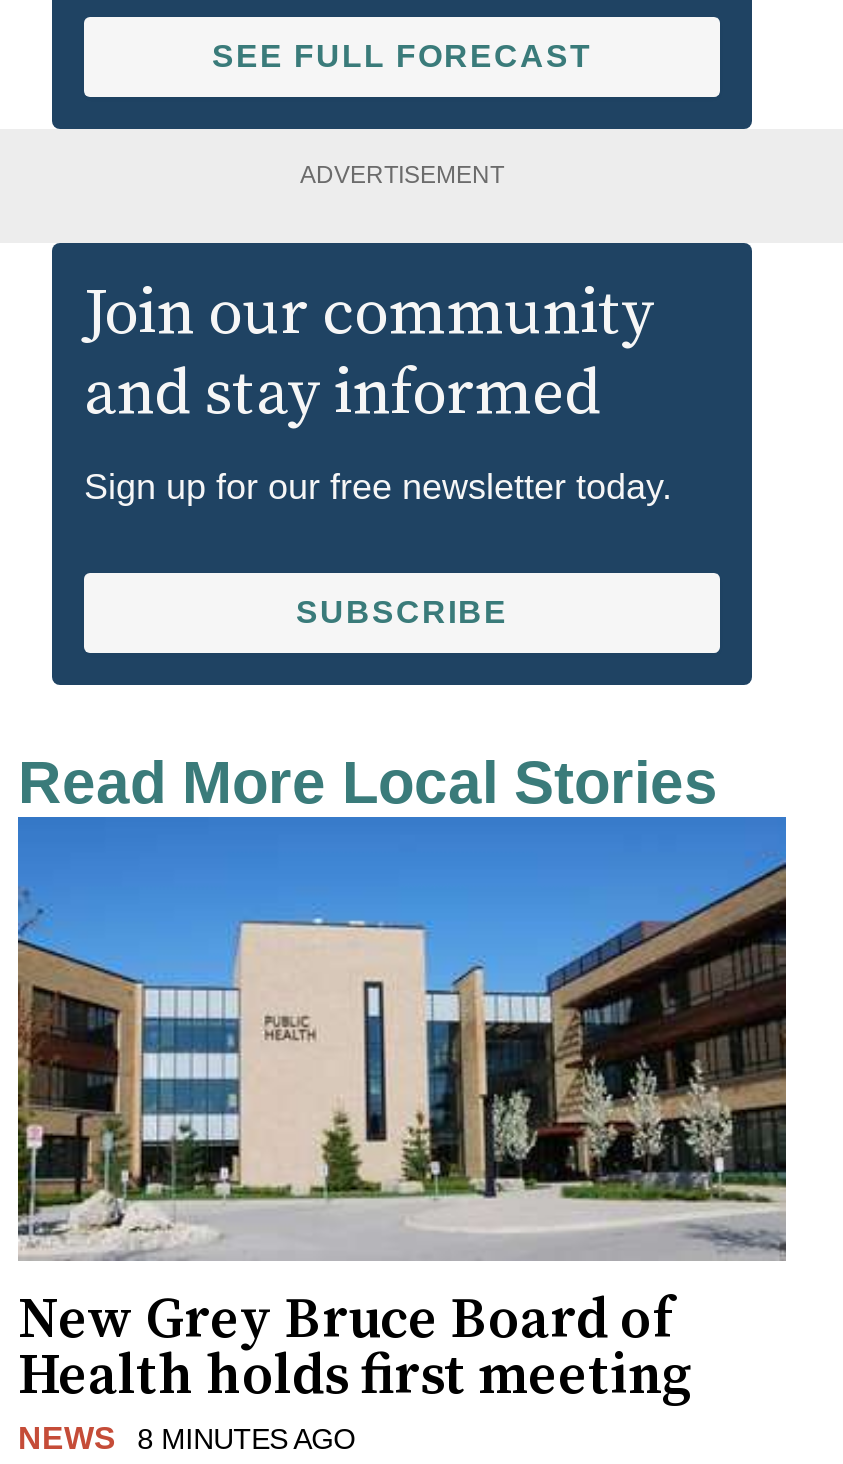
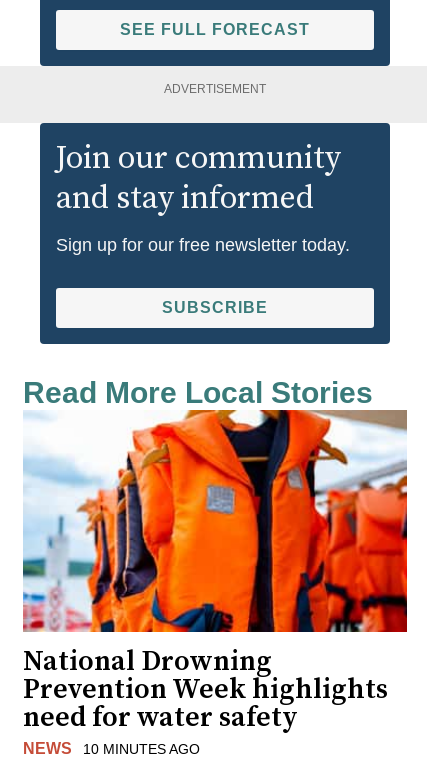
[16,815,788,1410] [image] | New Grey Bruce Board of | Health holds first meeting -> [22,409,408,734] [image] | National Drowning | Prevention Week highlights | need for water safety
[18,1420,355,1454] NEWS 8 MINUTES AGO -> [23,739,200,756] NEWS 10 MINUTES AGO

